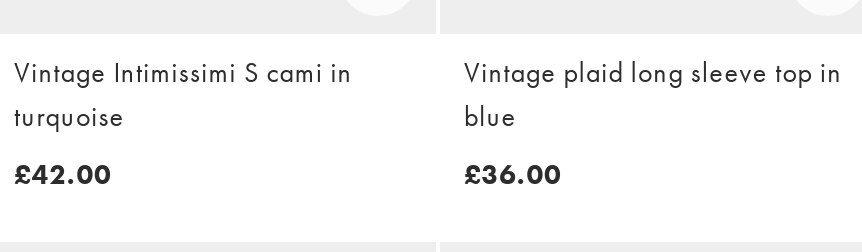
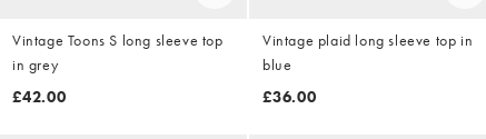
[14,53,353,133] Vintage Intimissimi S cami in | turquoise -> [12,30,223,74] Vintage Toons S long sleeve top | in grey

